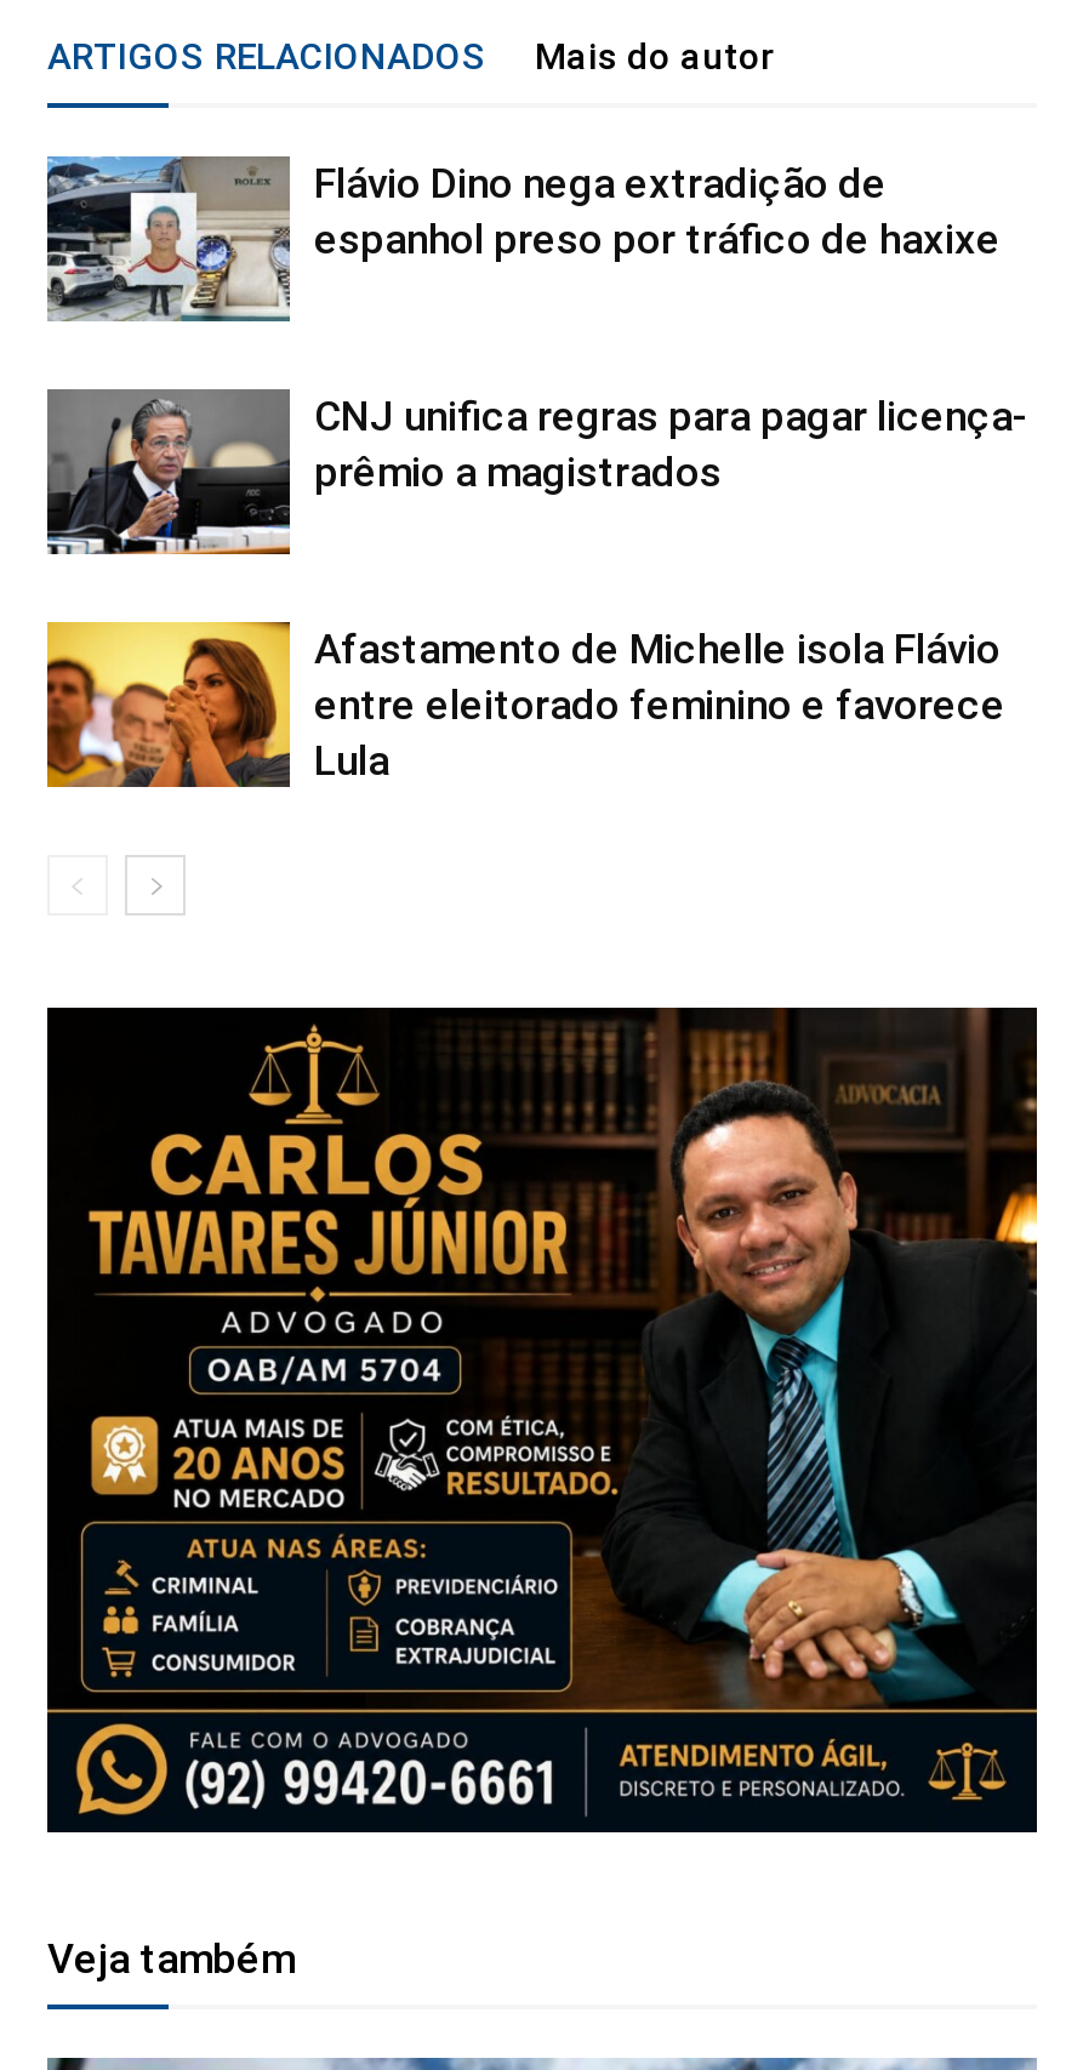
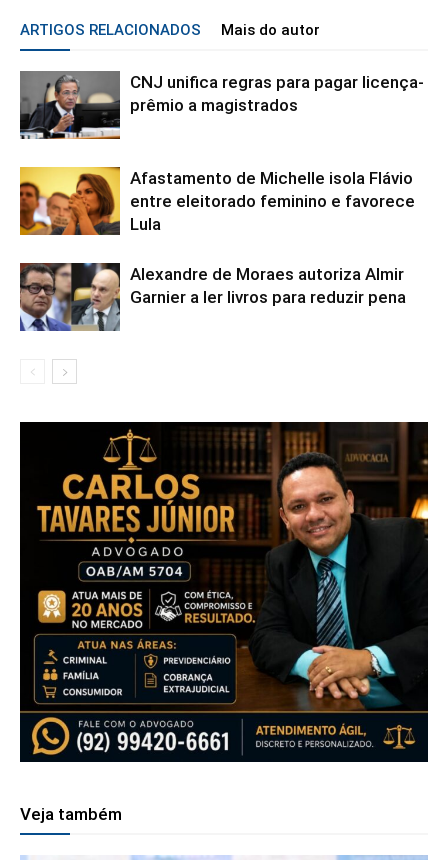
[45,154,1020,324] [image] | Flávio Dino nega extradição de | espanhol preso por tráfico de haxixe -> none
moved [45,390,1027,783] -> [19,71,424,233]: [image] | CNJ unifica regras para pagar licença- | prêmio a magistrados | Afastamento de Michelle isola Flávio | entre eleitorado feminino e favorece | Lula
none -> [19,262,406,332] [image] | Alexandre de Moraes autoriza Almir | Garnier a ler livros para reduzir pena

